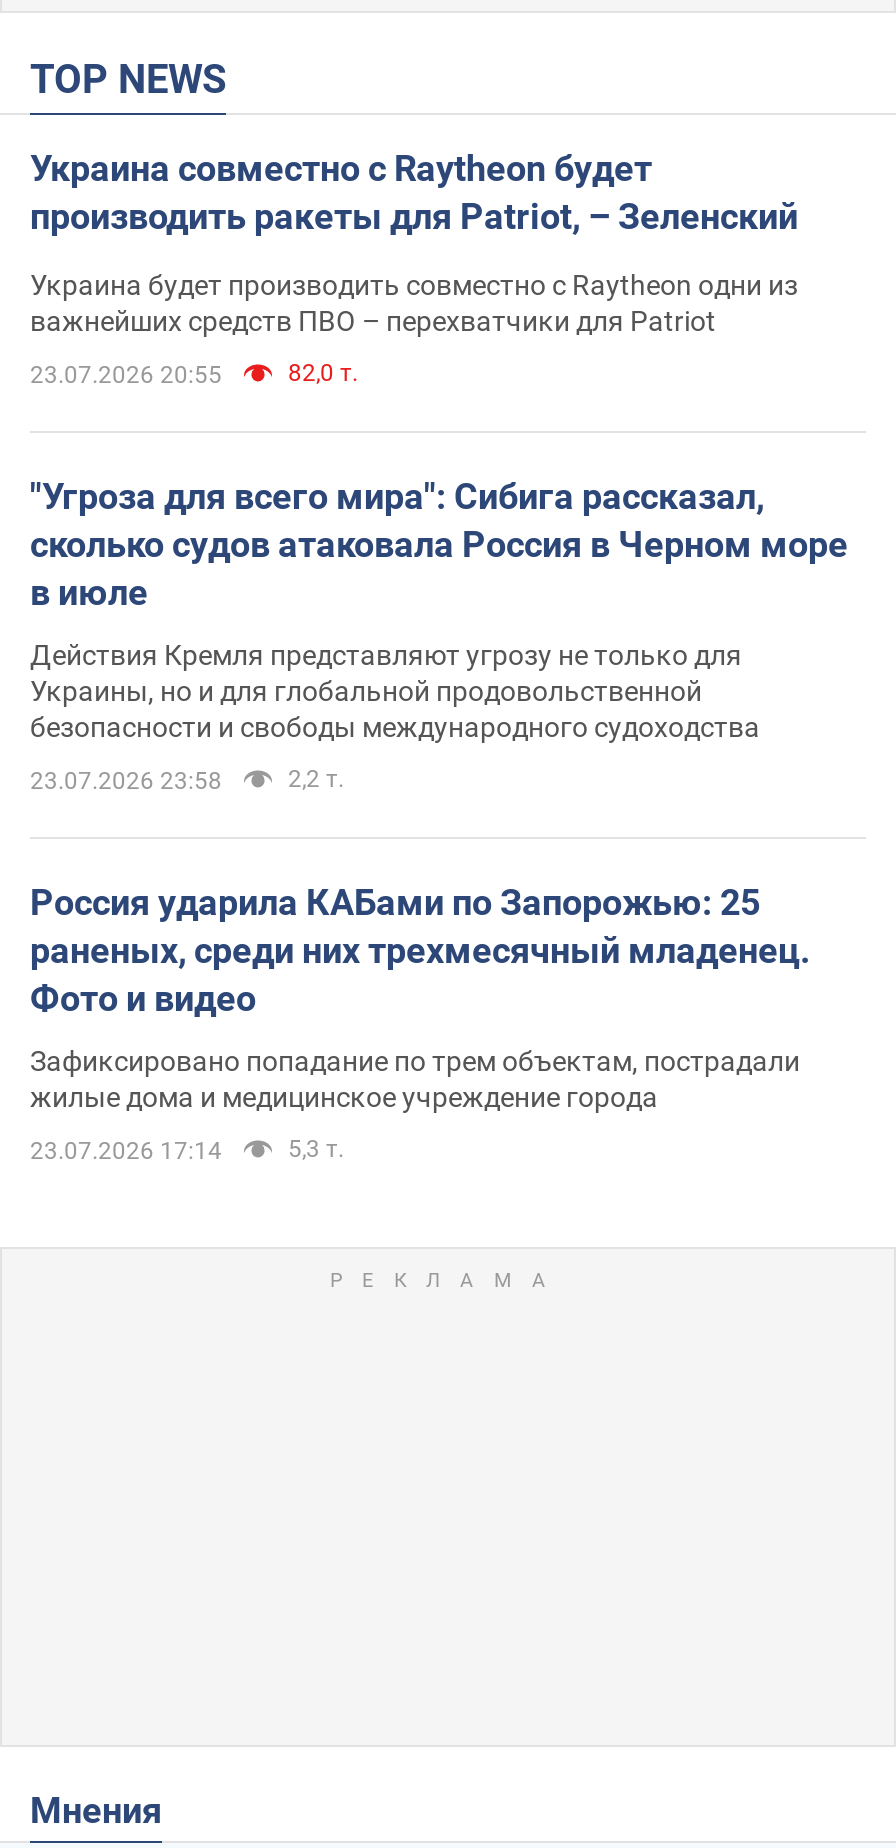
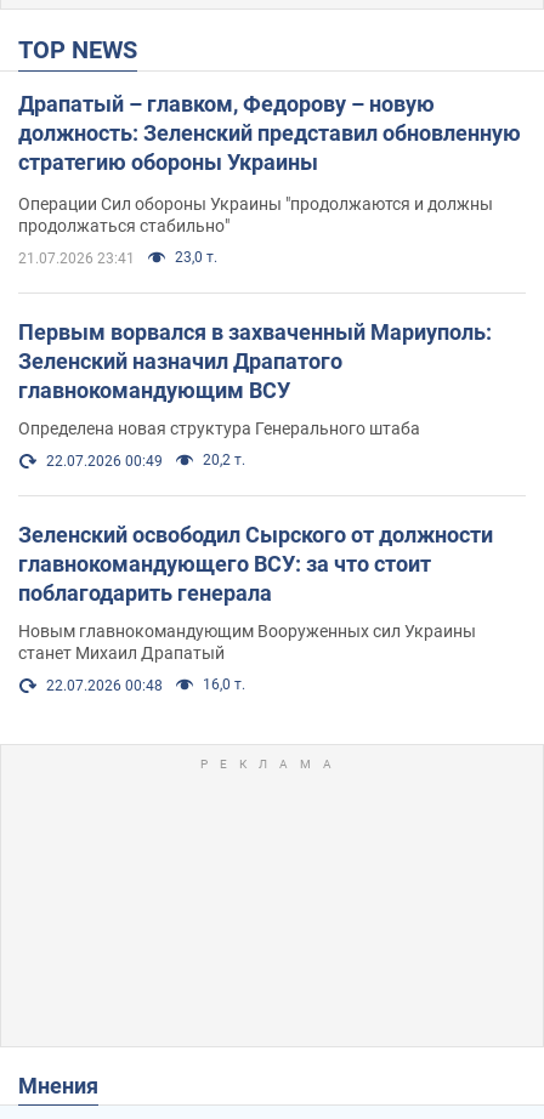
[30,146,798,236] Украина совместно с Raytheon будет | производить ракеты для Patriot, – Зеленский -> [18,91,521,174] Драпатый – главком, Федорову – новую | должность: Зеленский представил обновленную | стратегию обороны Украины
[30,268,798,336] Украина будет производить совместно с Raytheon одни из | важнейших средств ПВО – перехватчики для Patriot -> [18,194,493,235] Операции Сил обороны Украины "продолжаются и должны | продолжаться стабильно"
[30,358,358,388] 23.07.2026 20:55 | 82,0 т. -> [18,248,217,267] 21.07.2026 23:41 | 23,0 т.
[30,474,848,612] "Угроза для всего мира": Сибига рассказал, | сколько судов атаковала Россия в Черном море | в июле -> [18,319,492,403] Первым ворвался в захваченный Мариуполь: | Зеленский назначил Драпатого | главнокомандующим ВСУ
[30,638,760,742] Действия Кремля представляют угрозу не только для | Украины, но и для глобальной продовольственной | безопасности и свободы международного судоходства -> [18,418,420,438] Определена новая структура Генерального штаба
[30,764,344,794] 23.07.2026 23:58 | 2,2 т. -> [46,451,245,469] 22.07.2026 00:49 | 20,2 т.
[30,880,810,1018] Россия ударила КАБами по Запорожью: 25 | раненых, среди них трехмесячный младенец. | Фото и видео -> [18,522,493,605] Зеленский освободил Сырского от должности | главнокомандующего ВСУ: за что стоит | поблагодарить генерала
[30,1044,800,1112] Зафиксировано попадание по трем объектам, пострадали | жилые дома и медицинское учреждение города -> [18,621,476,662] Новым главнокомандующим Вооруженных сил Украины | станет Михаил Драпатый
[30,1134,344,1164] 23.07.2026 17:14 | 5,3 т. -> [46,676,245,694] 22.07.2026 00:48 | 16,0 т.

